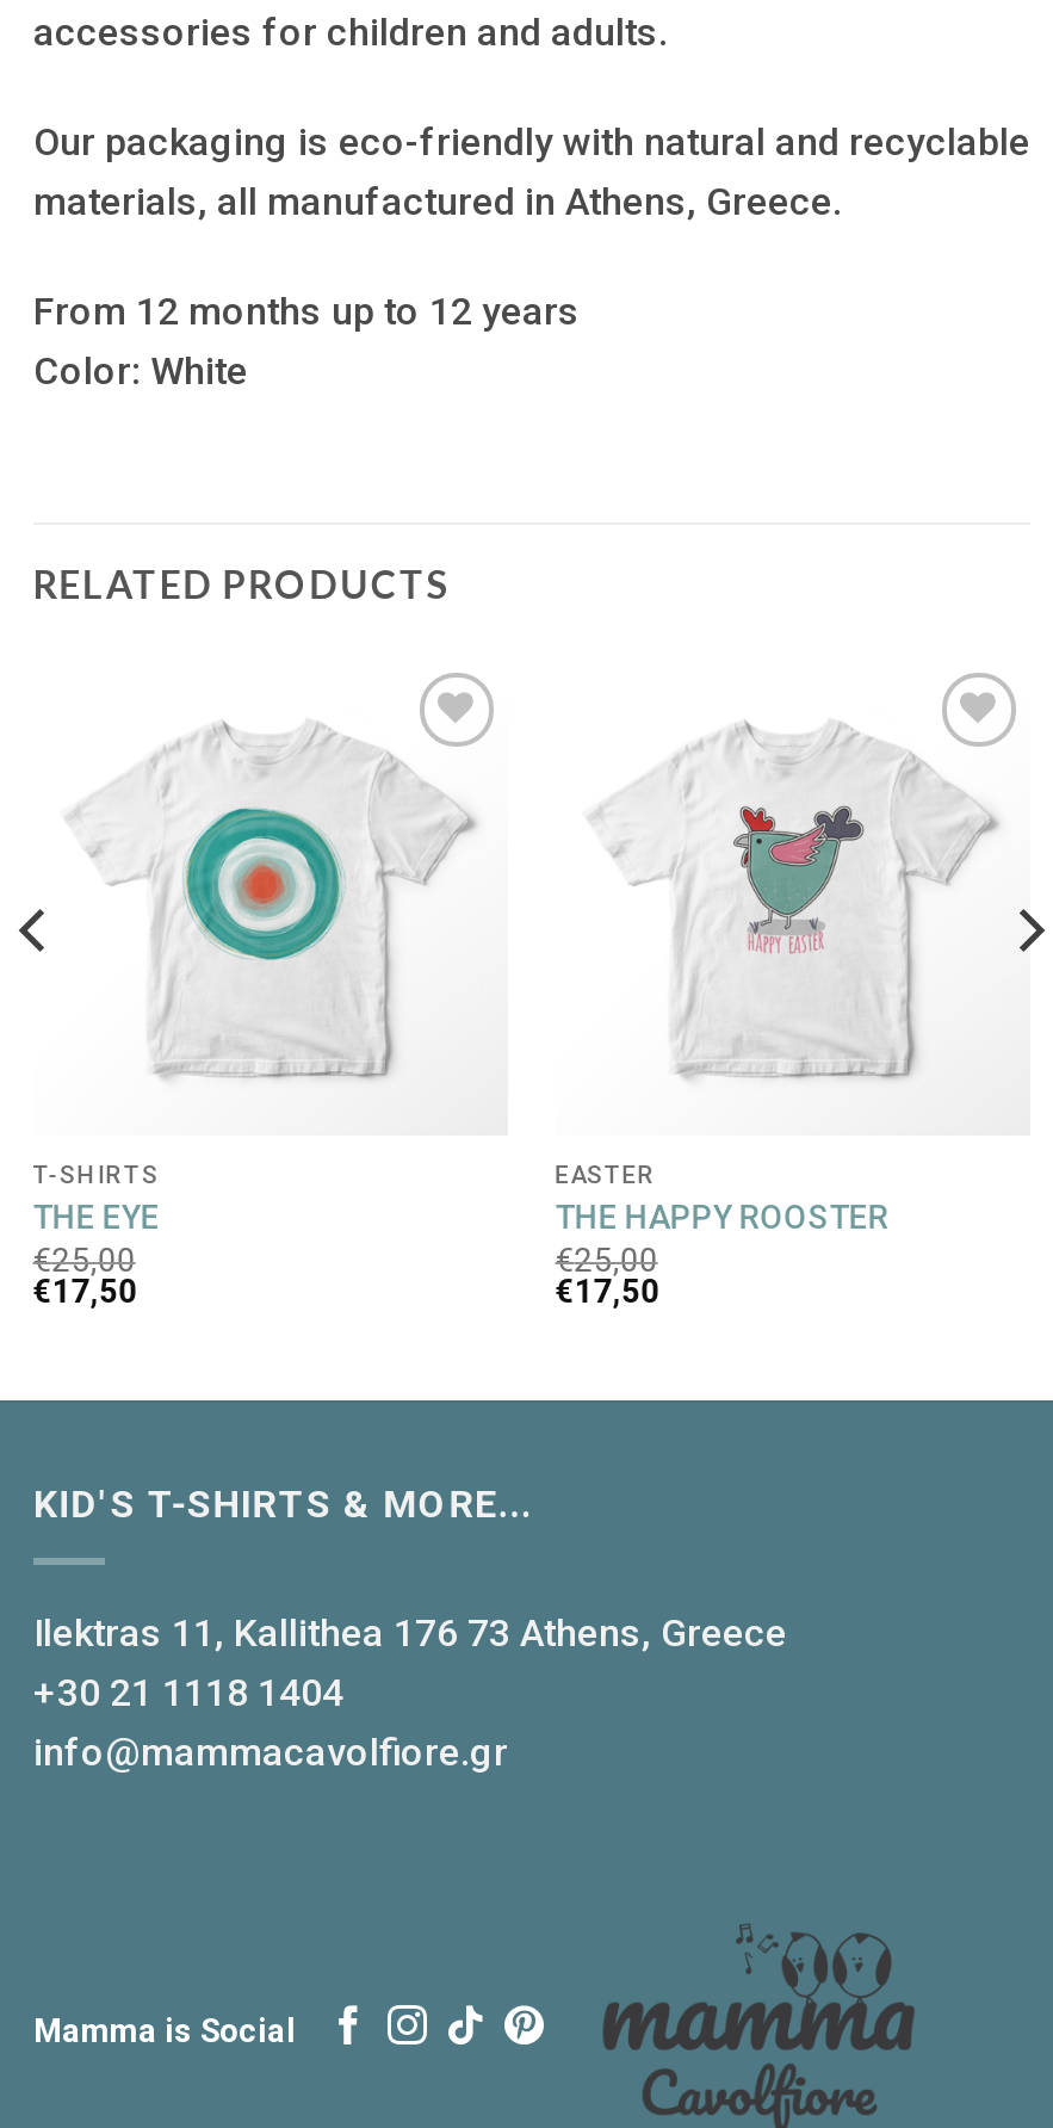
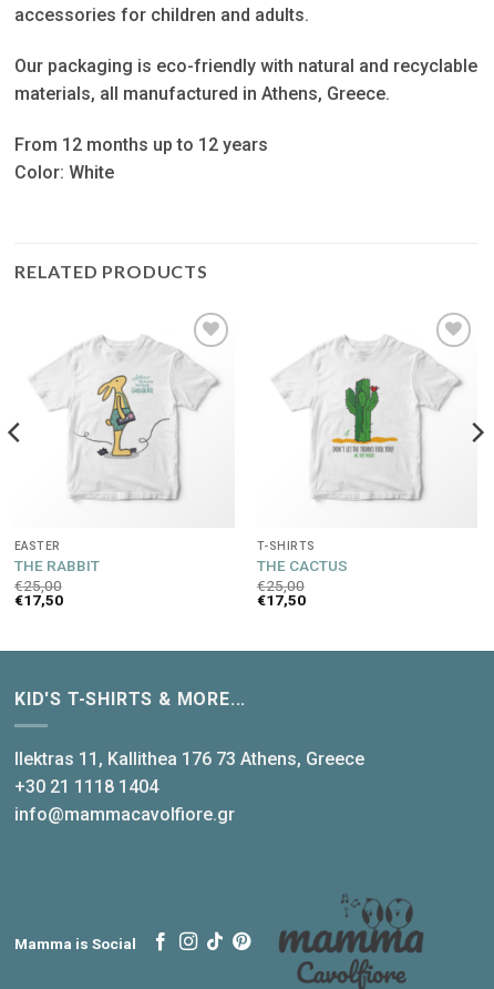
[184,806,343,985] [image] -> [80,375,169,459] [image]
[718,804,866,983] [image] -> [331,375,400,458] [image]
[33,1161,160,1236] T-SHIRTS | THE EYE -> [14,540,99,574] EASTER | THE RABBIT
[555,1161,889,1236] EASTER | THE HAPPY ROOSTER -> [257,540,348,574] T-SHIRTS | THE CACTUS

